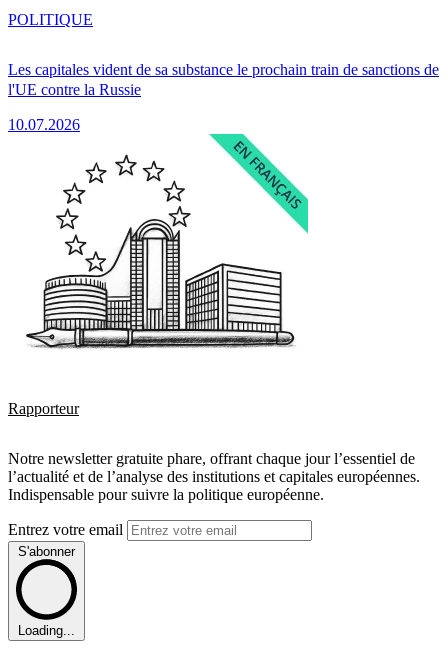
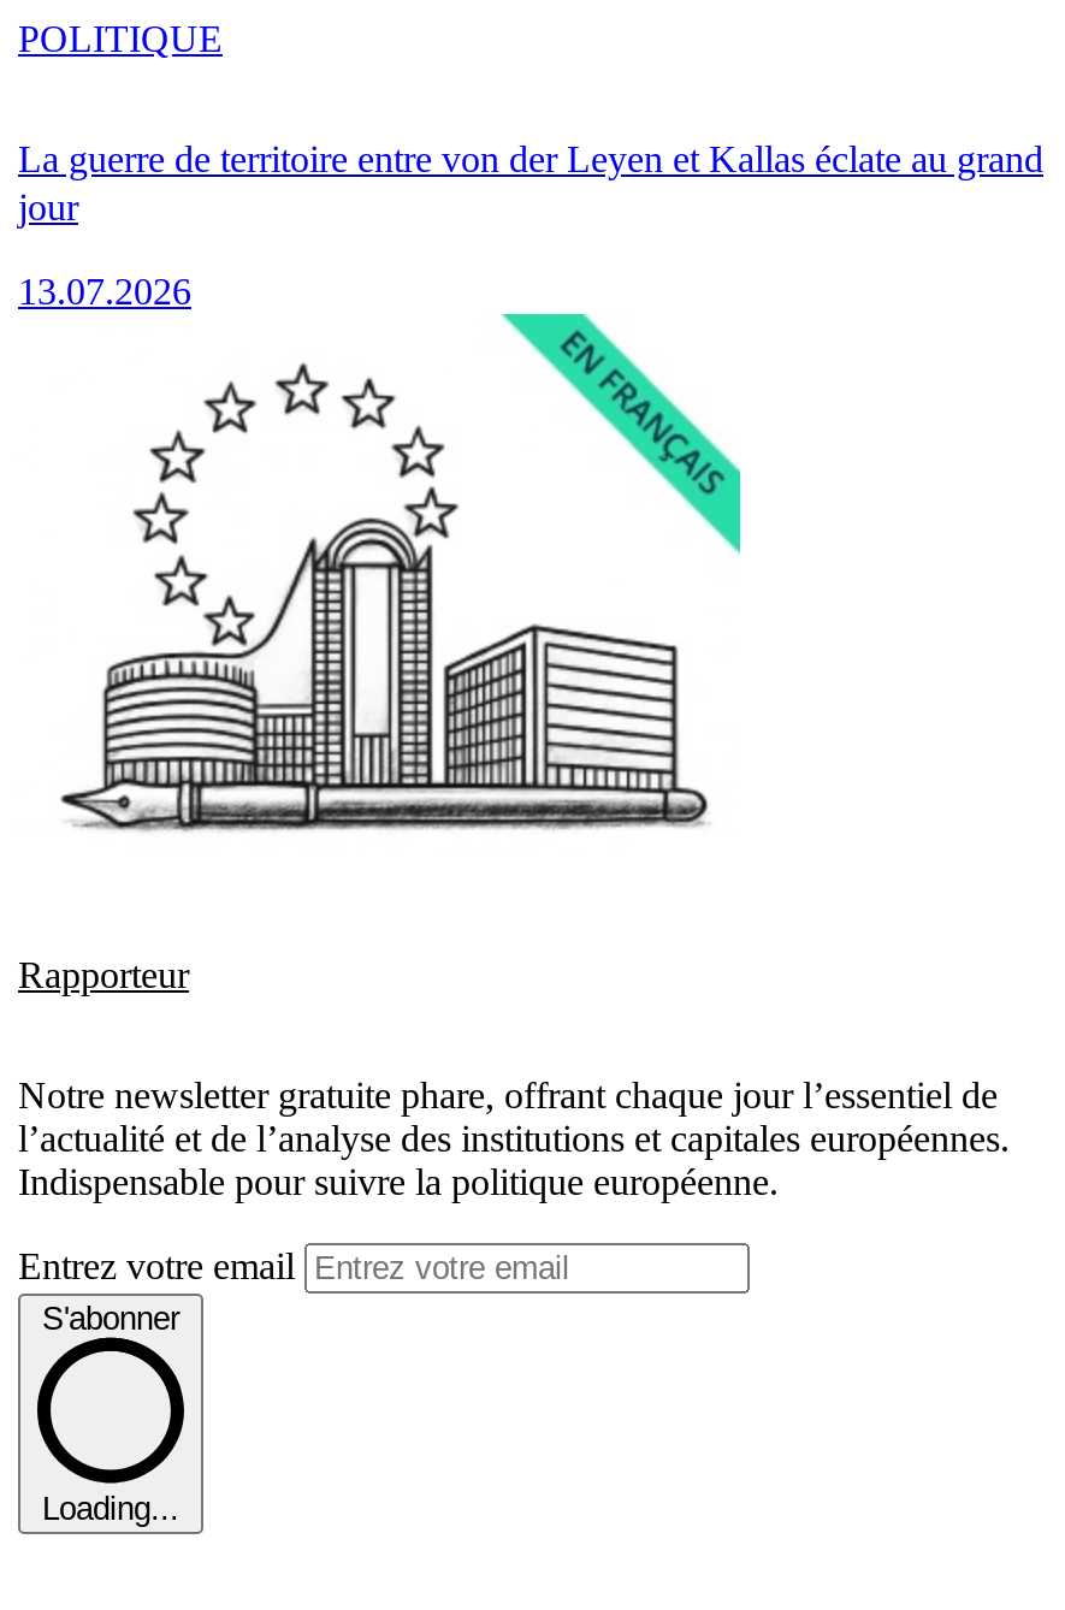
[8,60,439,97] Les capitales vident de sa substance le prochain train de sanctions de | l'UE contre la Russie -> [18,137,1043,226] La guerre de territoire entre von der Leyen et Kallas éclate au grand | jour
[8,115,80,132] 10.07.2026 -> [18,270,191,310] 13.07.2026

